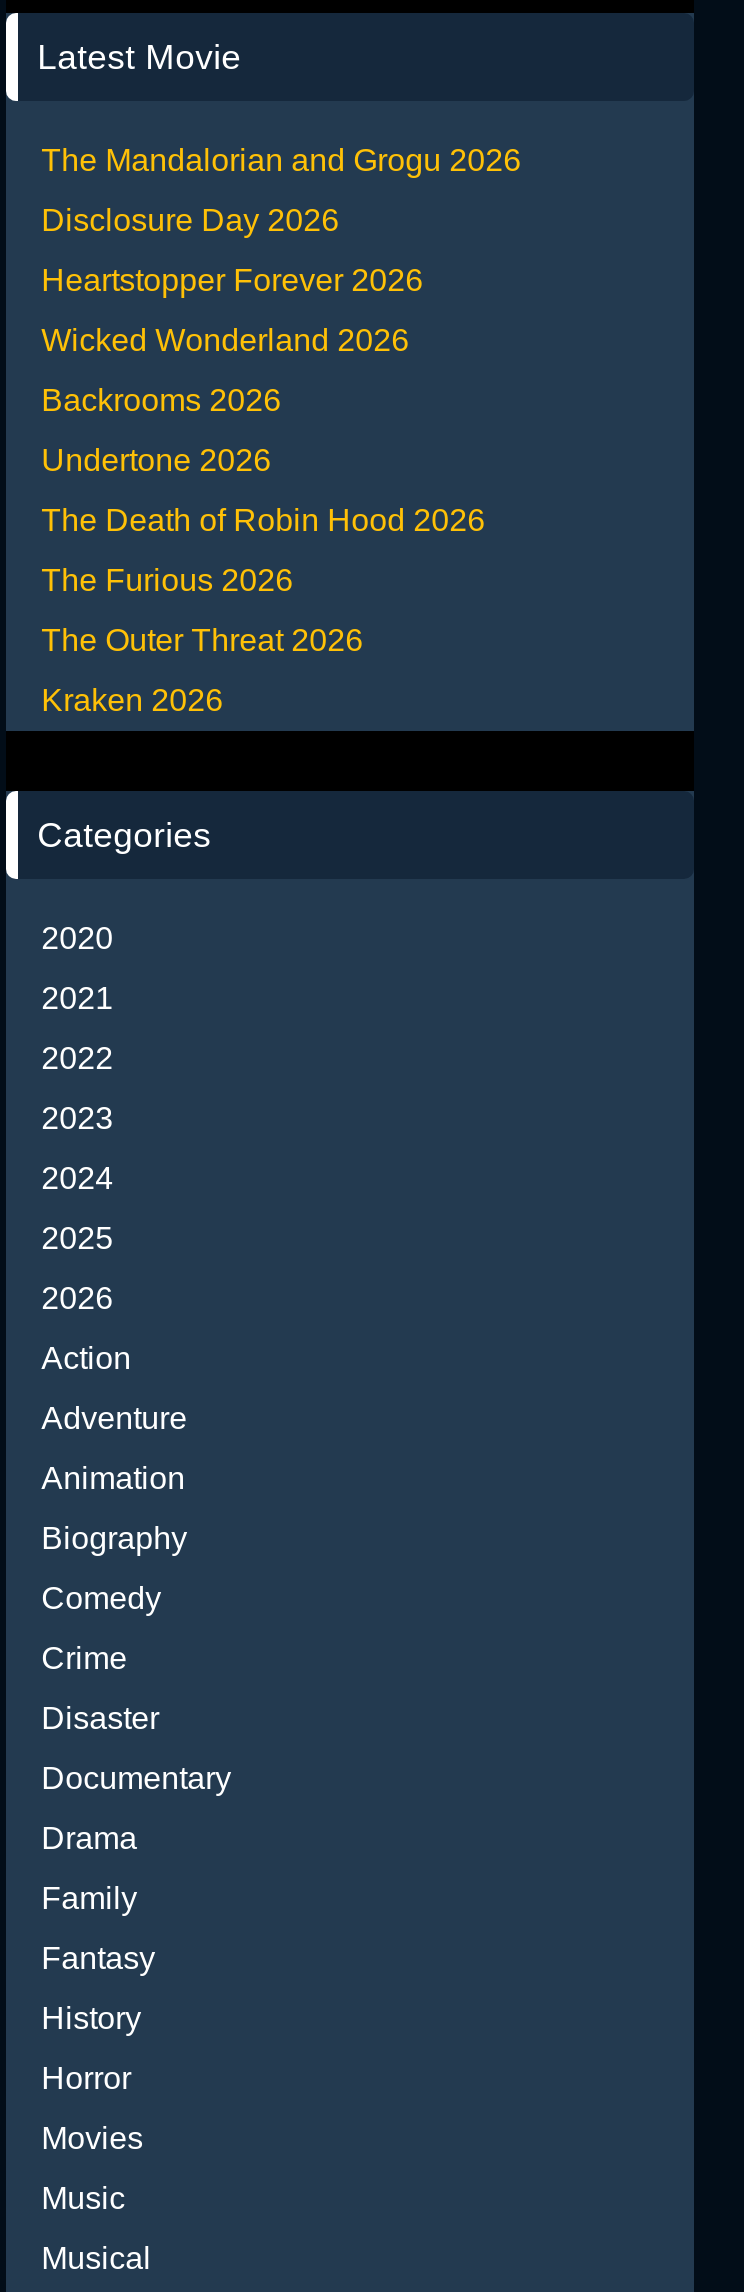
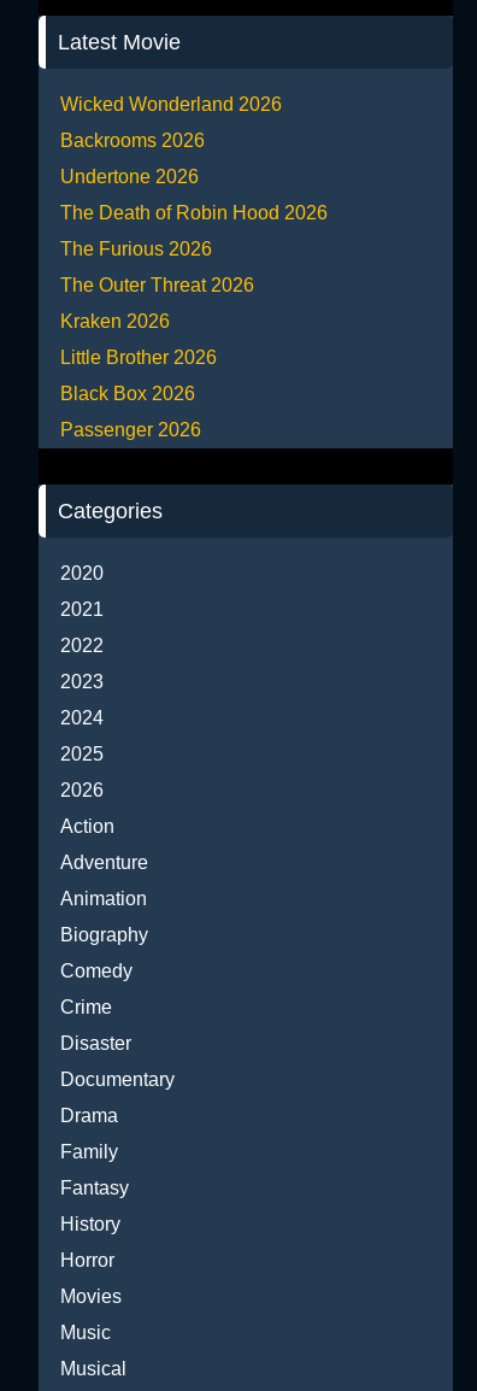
[41,142,521,296] The Mandalorian and Grogu 2026 | Disclosure Day 2026 | Heartstopper Forever 2026 -> none
moved [41,322,485,716] -> [60,94,327,331]: Wicked Wonderland 2026 | Backrooms 2026 | Undertone 2026 | The Death of Robin Hood 2026 | The Furious 2026 | The Outer Threat 2026 | Kraken 2026
none -> [60,347,216,439] Little Brother 2026 | Black Box 2026 | Passenger 2026

